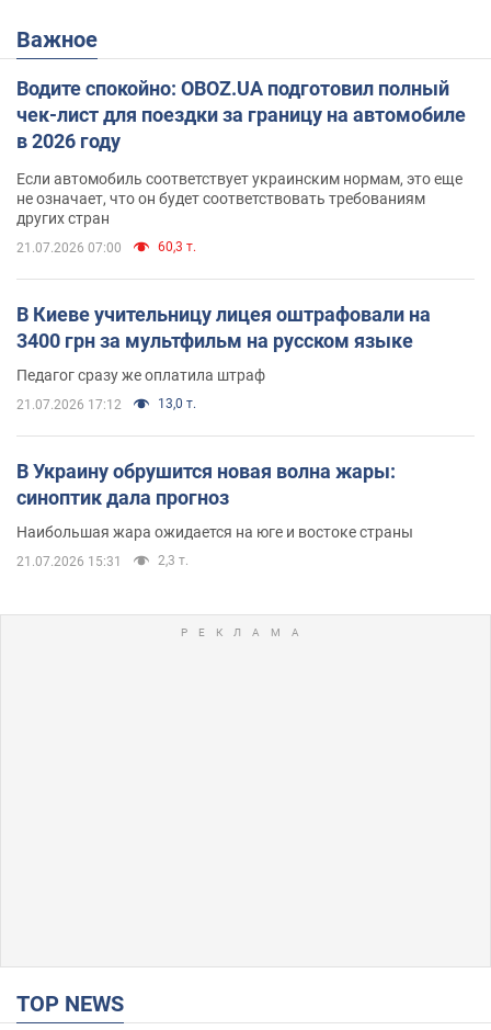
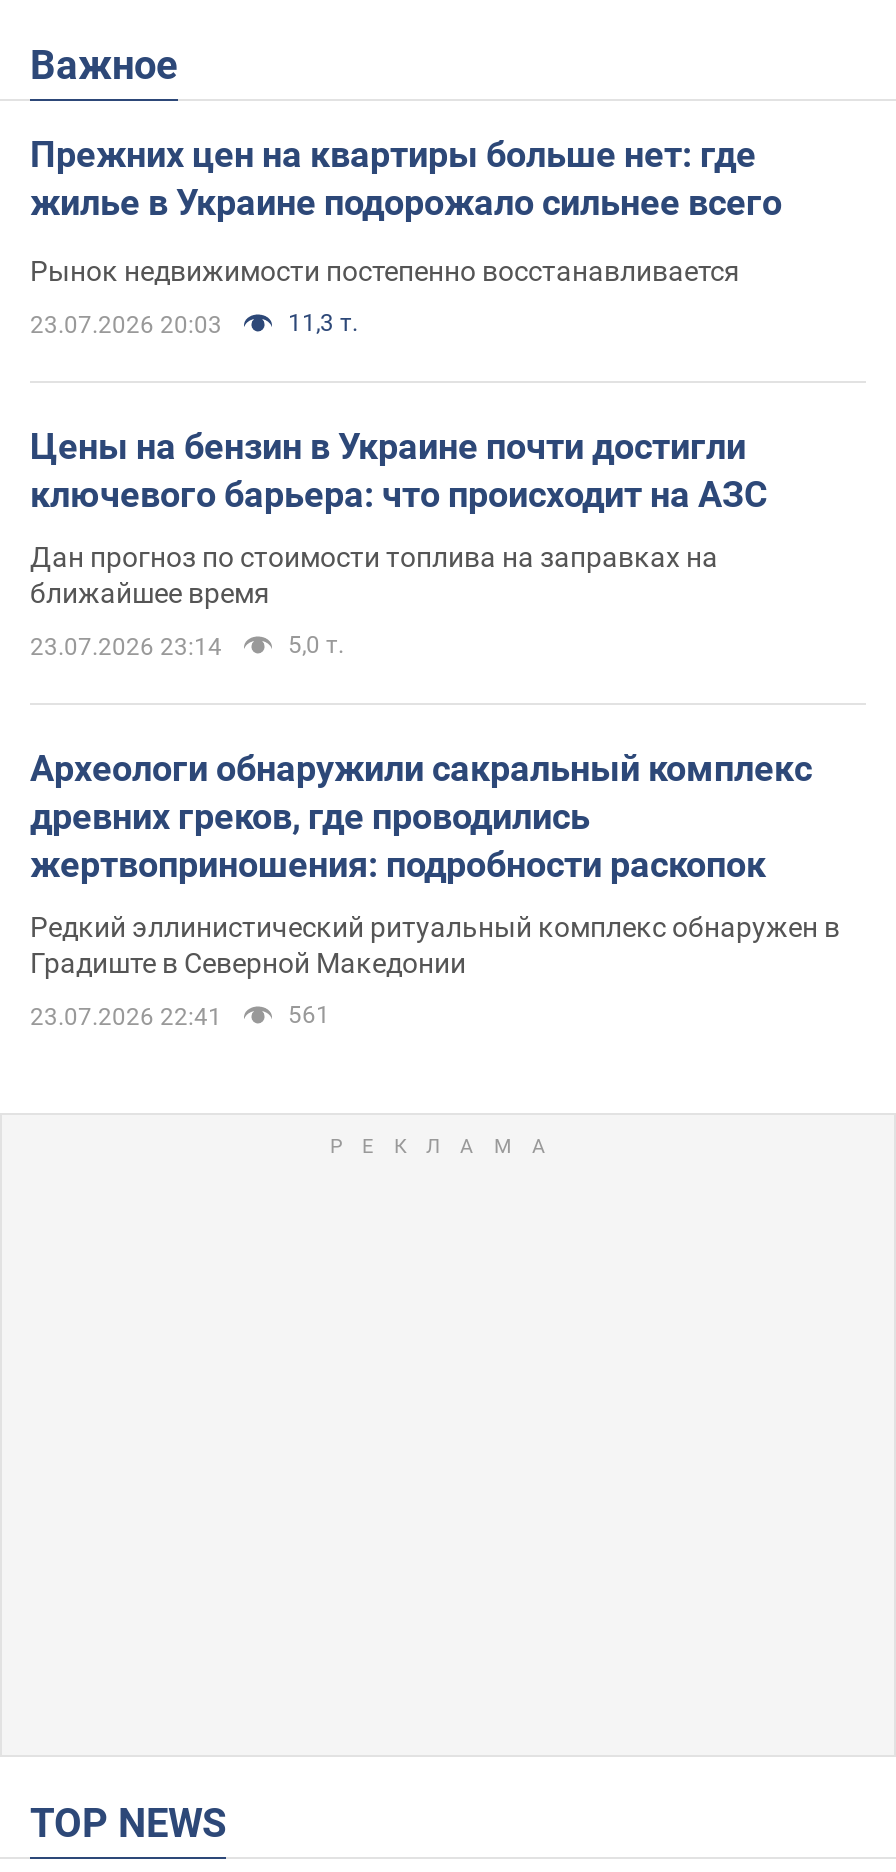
[16,76,466,152] Водите спокойно: OBOZ.UA подготовил полный | чек-лист для поездки за границу на автомобиле | в 2026 году -> [30,132,782,222] Прежних цен на квартиры больше нет: где | жилье в Украине подорожало сильнее всего
[16,170,463,227] Если автомобиль соответствует украинским нормам, это еще | не означает, что он будет соответствовать требованиям | других стран -> [30,254,740,286] Рынок недвижимости постепенно восстанавливается
[16,239,196,255] 21.07.2026 07:00 | 60,3 т. -> [30,308,358,338] 23.07.2026 20:03 | 11,3 т.
[16,302,431,352] В Киеве учительницу лицея оштрафовали на | 3400 грн за мультфильм на русском языке -> [30,424,768,514] Цены на бензин в Украине почти достигли | ключевого барьера: что происходит на АЗС
[16,366,265,384] Педагог сразу же оплатила штраф -> [30,540,718,608] Дан прогноз по стоимости топлива на заправках на | ближайшее время
[16,396,196,412] 21.07.2026 17:12 | 13,0 т. -> [30,630,344,660] 23.07.2026 23:14 | 5,0 т.
[16,459,396,509] В Украину обрушится новая волна жары: | синоптик дала прогноз -> [30,746,812,884] Археологи обнаружили сакральный комплекс | древних греков, где проводились | жертвоприношения: подробности раскопок
[16,523,413,540] Наибольшая жара ожидается на юге и востоке страны -> [30,910,840,978] Редкий эллинистический ритуальный комплекс обнаружен в | Градиште в Северной Македонии
[16,553,189,569] 21.07.2026 15:31 | 2,3 т. -> [30,1000,330,1030] 23.07.2026 22:41 | 561

